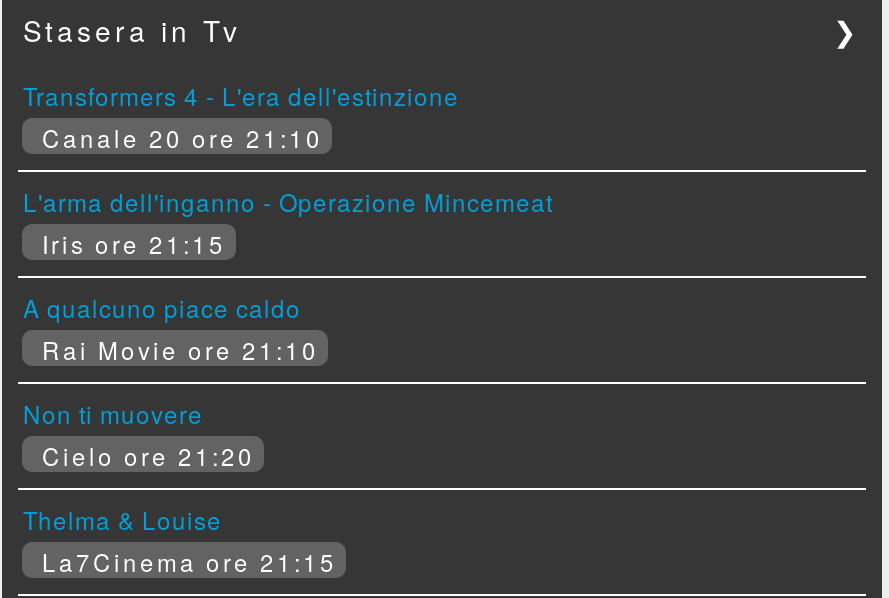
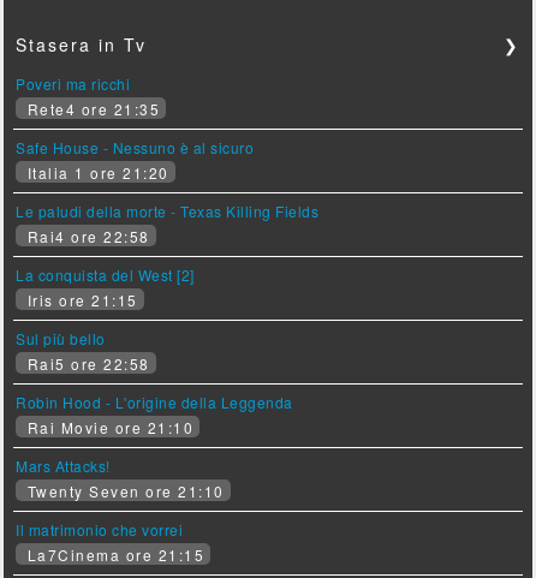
[23,78,553,218] Transformers 4 - L'era dell'estinzione | Canale 20 ore 21:10 | L'arma dell'inganno - Operazione Mincemeat -> [16,73,319,285] Poveri ma ricchi | Rete4 ore 21:35 | Safe House - Nessuno è al sicuro | Italia 1 ore 21:20 | Le paludi della morte - Texas Killing Fields | Rai4 ore 22:58 | La conquista del West [2]
[23,290,301,324] A qualcuno piace caldo -> [16,328,293,412] Sul più bello | Rai5 ore 22:58 | Robin Hood - L'origine della Leggenda
[23,396,255,472] Non ti muovere | Cielo ore 21:20 -> [16,455,225,501] Mars Attacks! | Twenty Seven ore 21:10
[23,502,222,536] Thelma & Louise -> [16,519,183,540] Il matrimonio che vorrei

